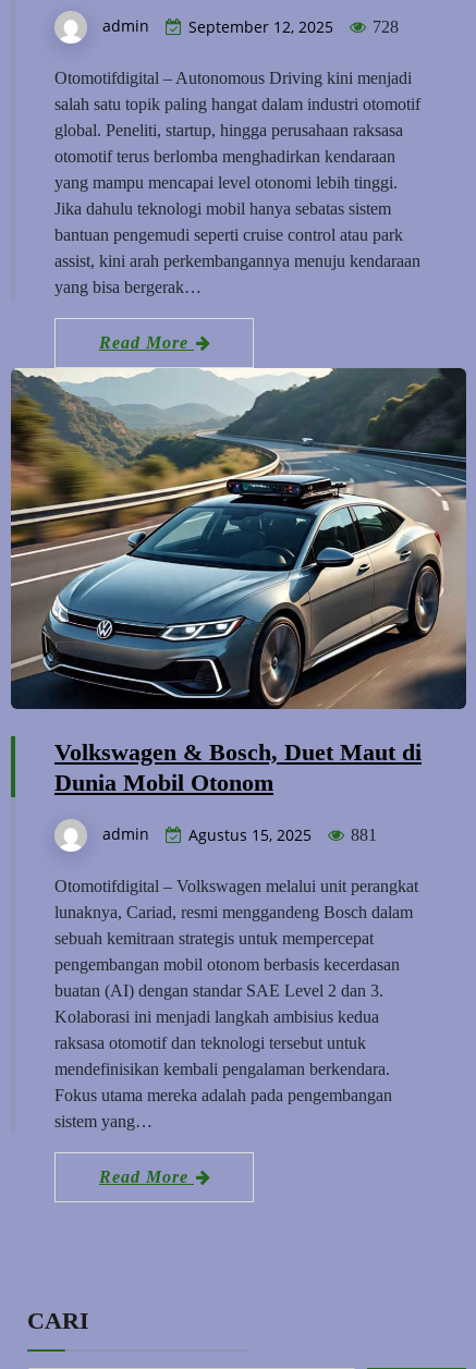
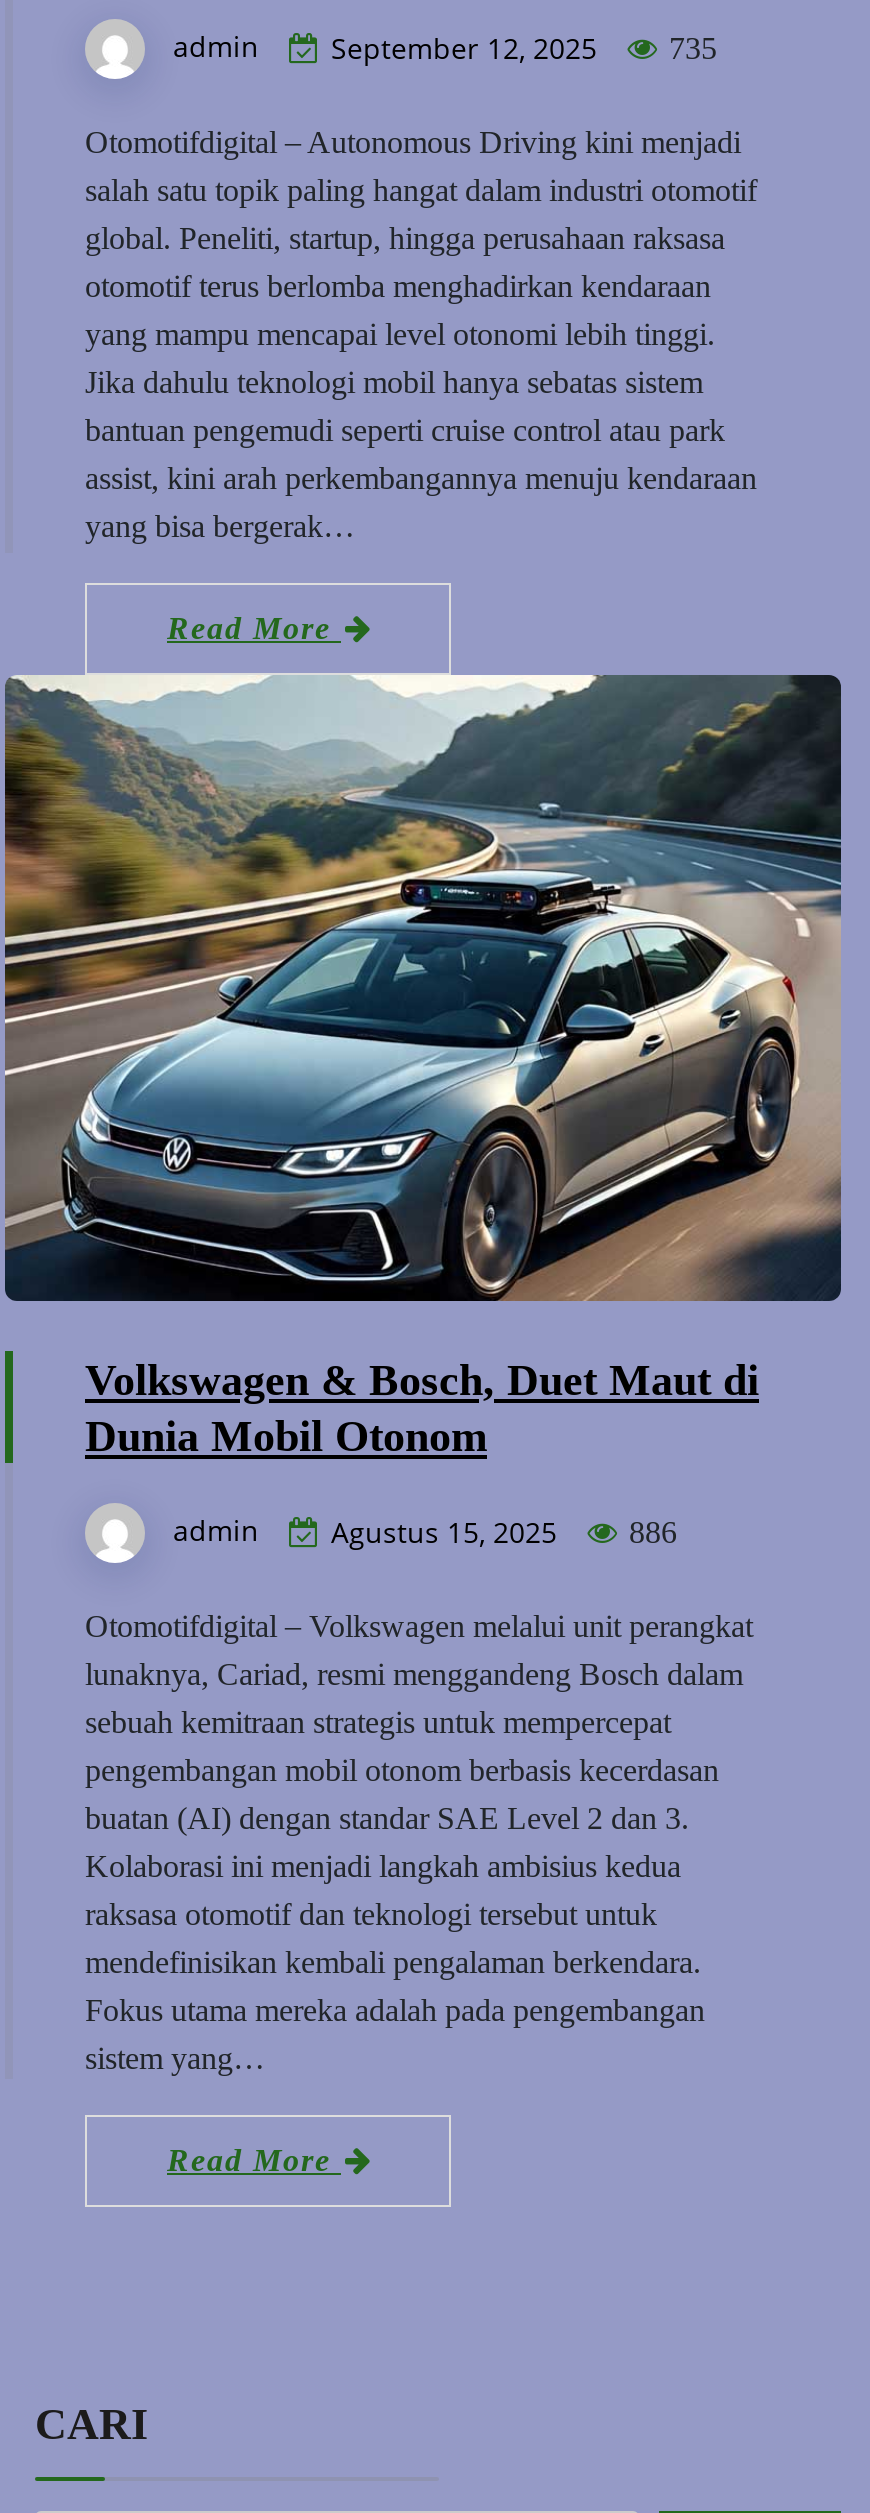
[102,15,399,37] admin September 12, 2025 728 -> [173,26,717,67] admin September 12, 2025 735
[102,824,377,846] admin Agustus 15, 2025 881 -> [173,1511,677,1552] admin Agustus 15, 2025 886

